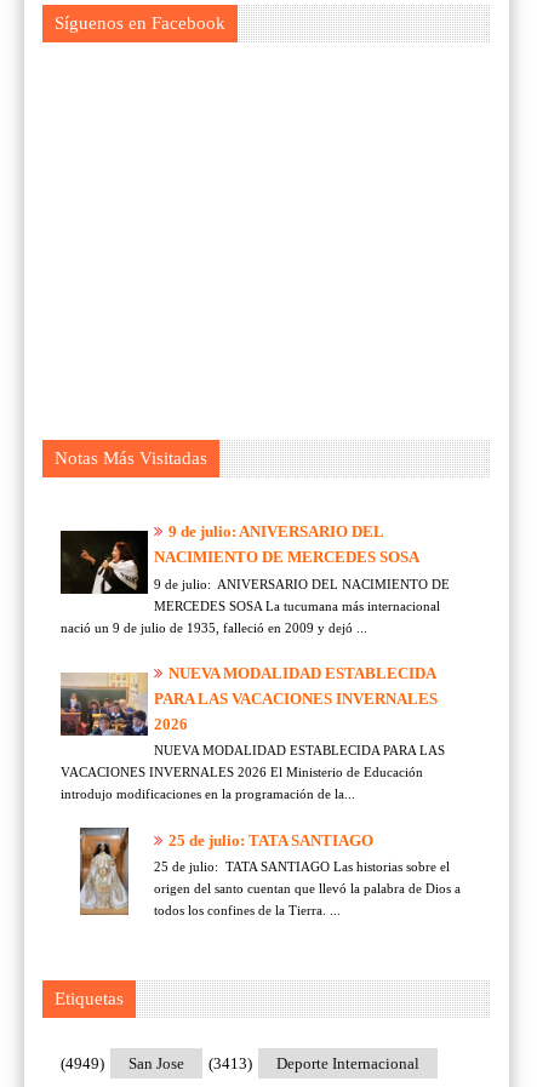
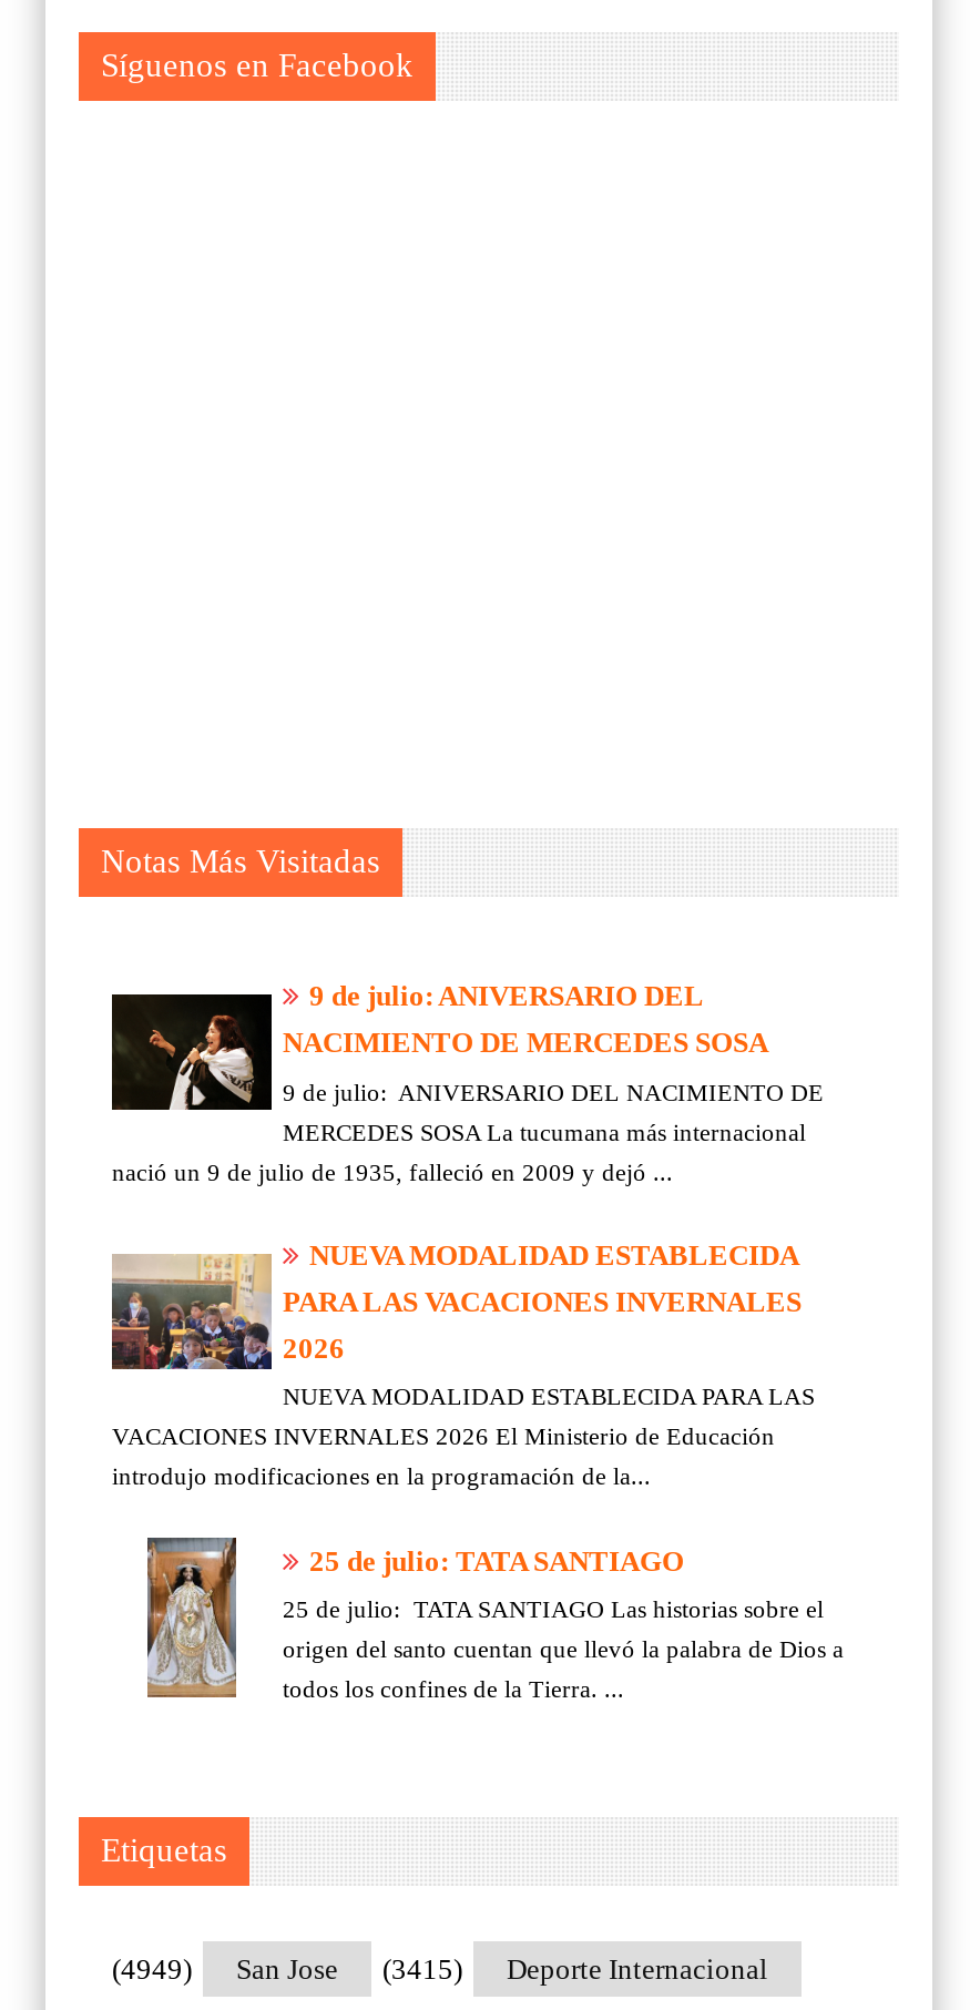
[61,1055,419,1073] (4949) San Jose (3413) Deporte Internacional -> [112,1953,768,1986] (4949) San Jose (3415) Deporte Internacional

